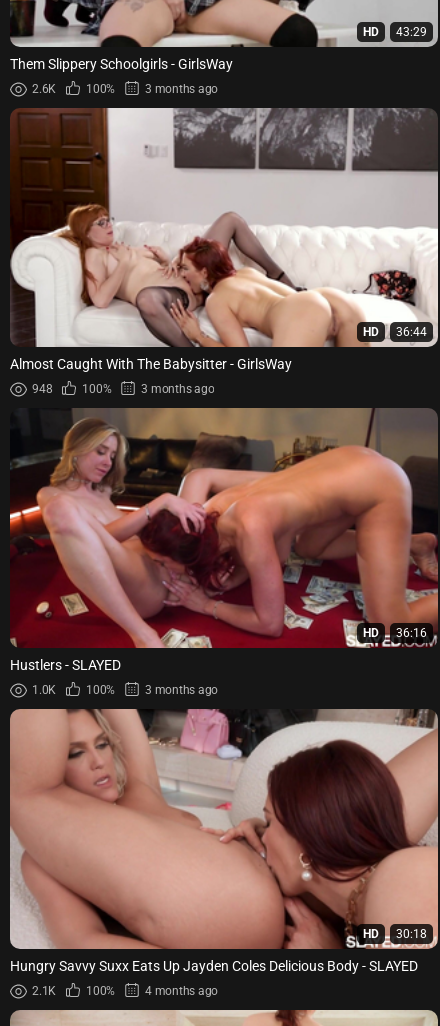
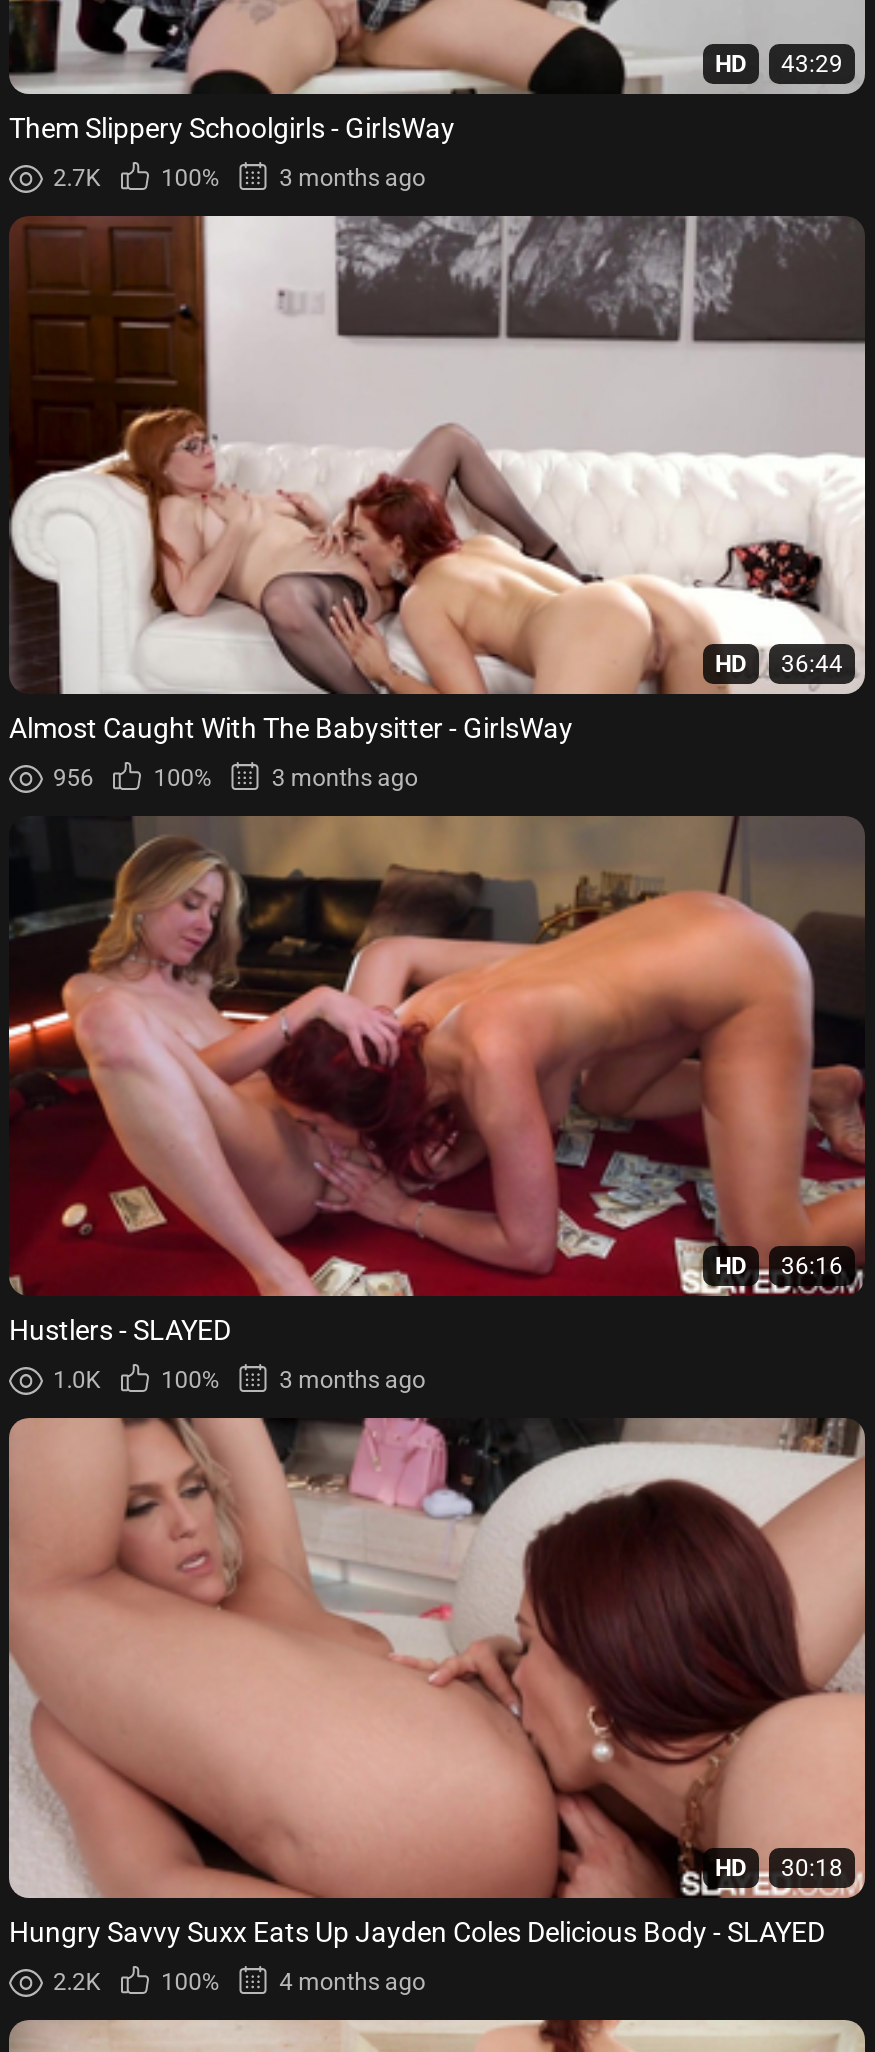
[32,81,56,95] 2.6K -> [53,163,101,191] 2.7K
[32,382,52,396] 948 -> [53,764,94,792] 956
[32,983,56,997] 2.1K -> [53,1967,101,1995] 2.2K

